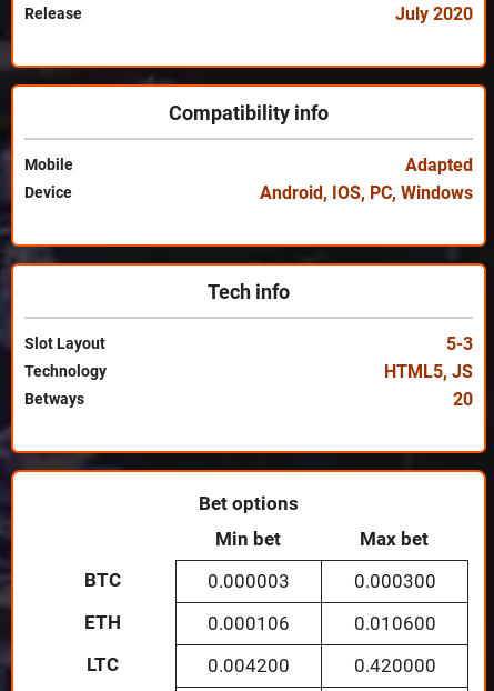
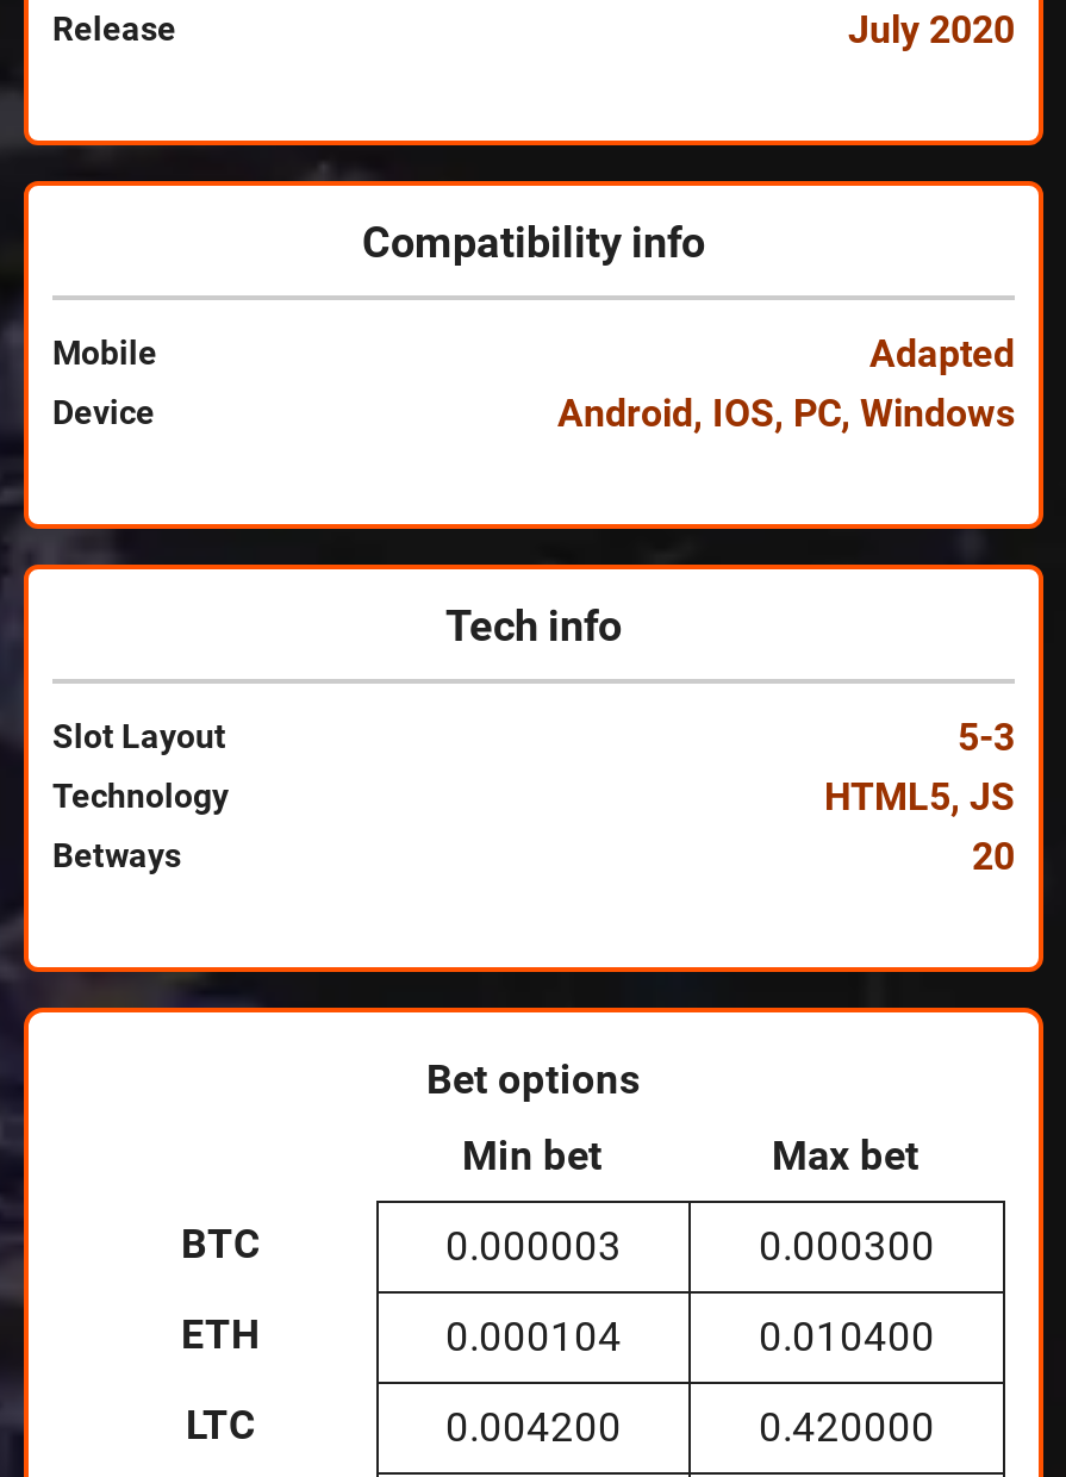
[208,612,290,634] 0.000106 -> [445,1313,622,1361] 0.000104
[354,612,436,634] 0.010600 -> [759,1313,935,1361] 0.010400

